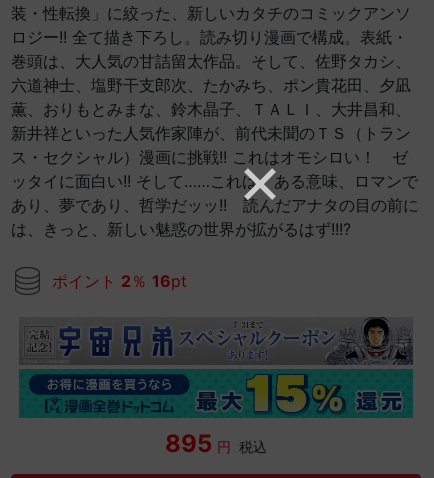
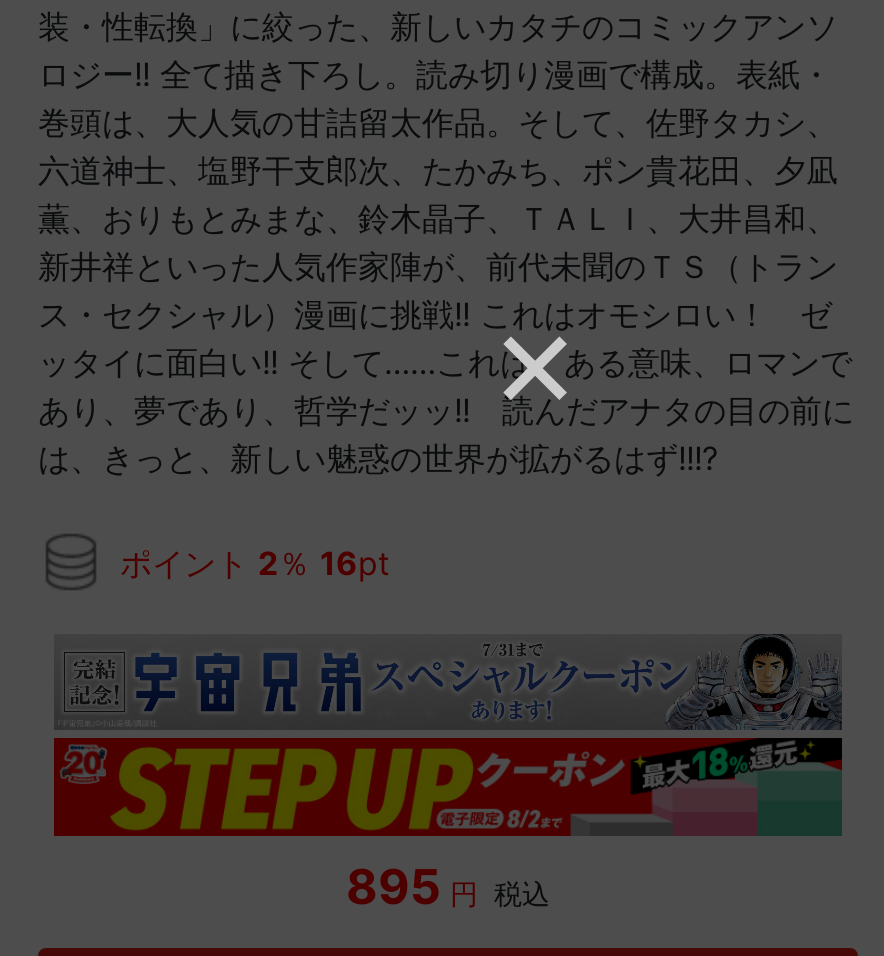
[18,368,414,419] [image] -> [52,736,844,838] [image]

